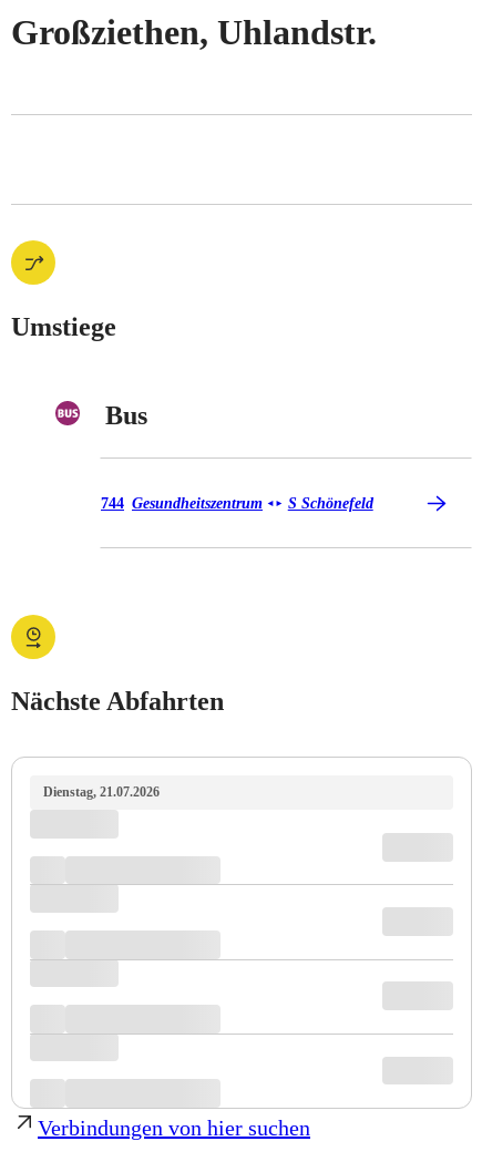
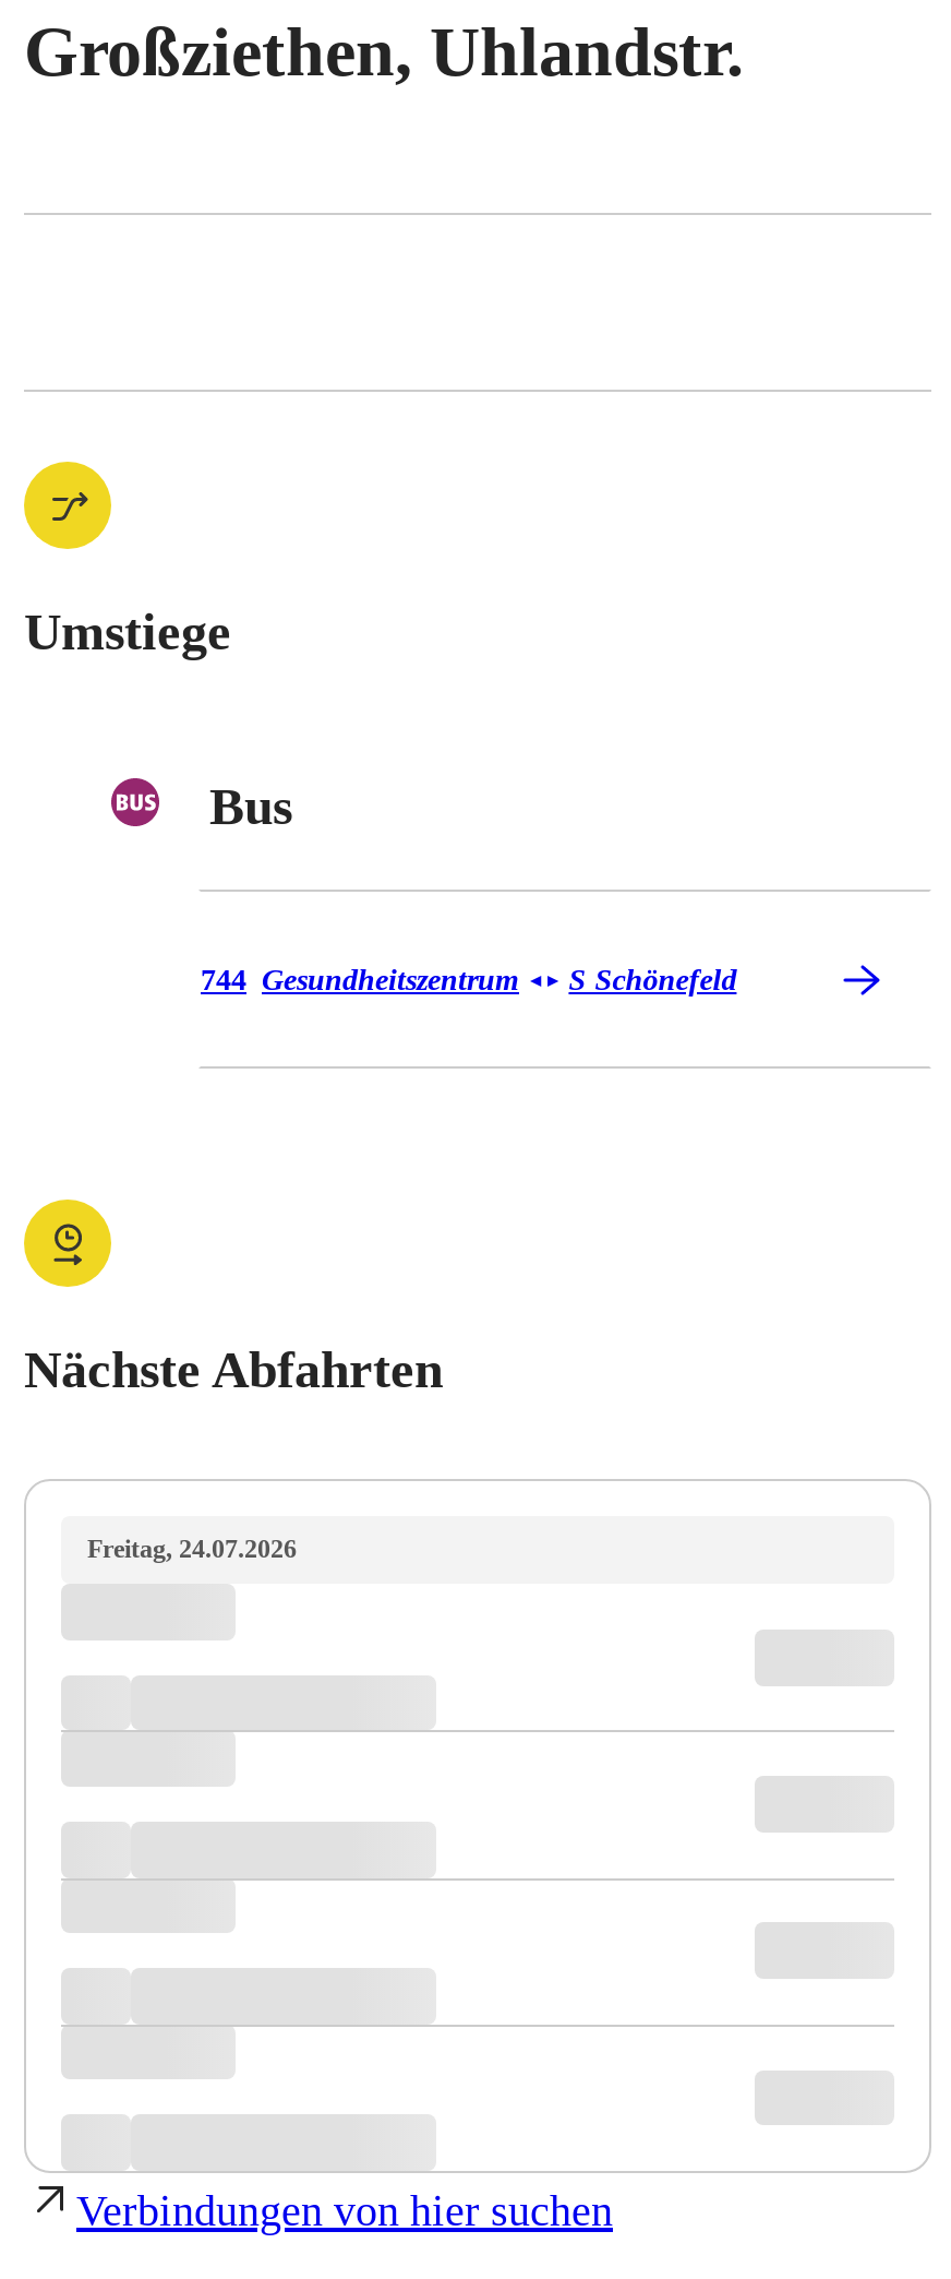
[43,784,160,800] Dienstag, 21.07.2026 -> [87,1534,297,1565] Freitag, 24.07.2026

